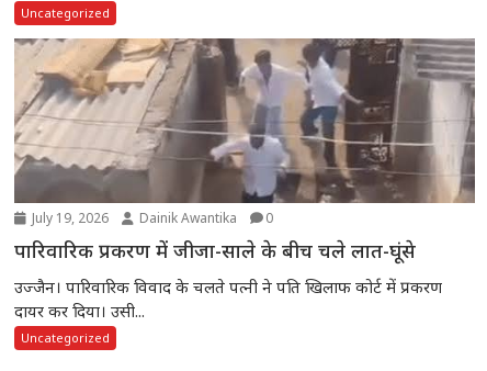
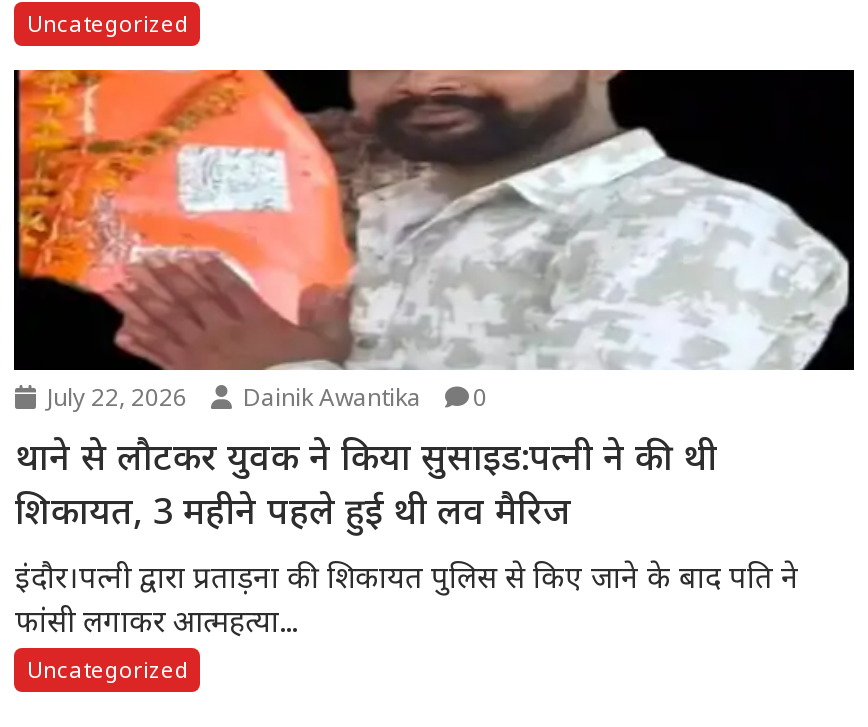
[13,37,476,227] [image] | July 19, 2026 Dainik Awantika 0 -> [12,68,856,414] [image] | July 22, 2026 Dainik Awantika 0
[15,237,416,263] पारिवारिक प्रकरण में जीजा-साले के बीच चले लात-घूंसे -> [15,432,717,534] थाने से लौटकर युवक ने किया सुसाइड:पत्नी ने की थी | शिकायत, 3 महीने पहले हुई थी लव मैरिज
[15,276,443,322] उज्जैन। पारिवारिक विवाद के चलते पत्नी ने पति खिलाफ कोर्ट में प्रकरण | दायर कर दिया। उसी... -> [15,556,799,640] इंदौर।पत्नी द्वारा प्रताड़ना की शिकायत पुलिस से किए जाने के बाद पति ने | फांसी लगाकर आत्महत्या...

